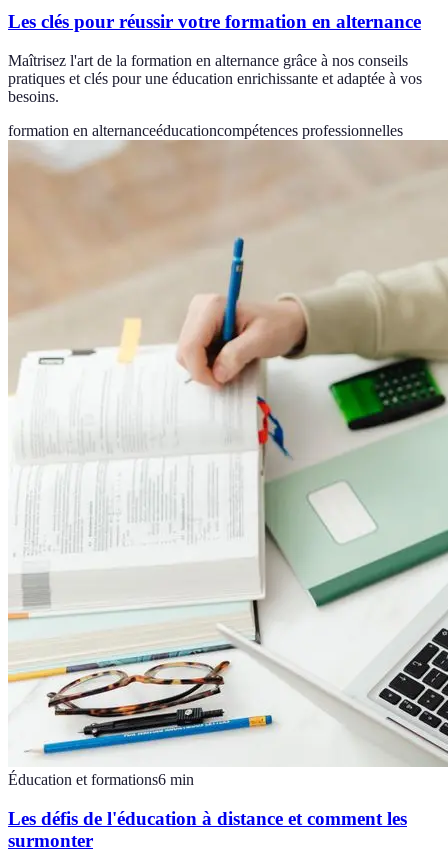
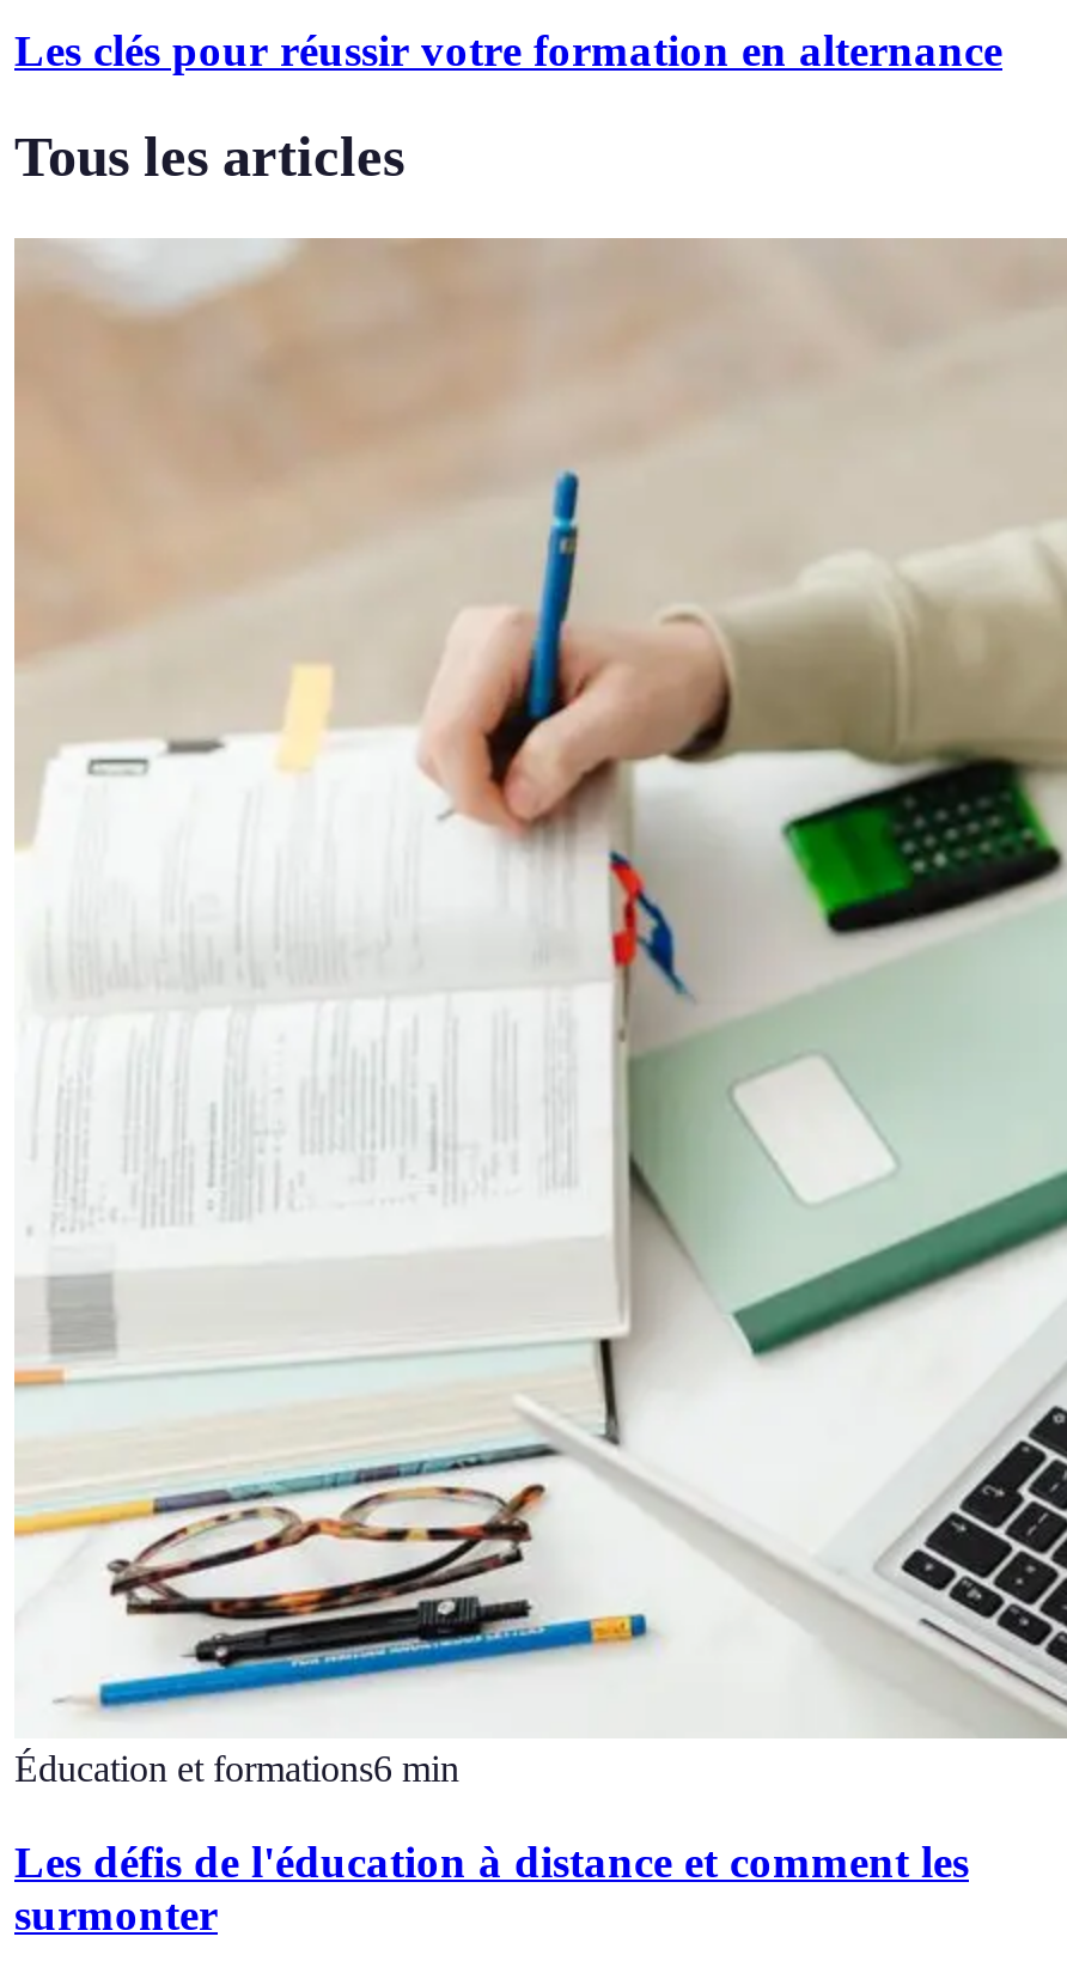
[8,52,422,139] Maîtrisez l'art de la formation en alternance grâce à nos conseils | pratiques et clés pour une éducation enrichissante et adaptée à vos | besoins. | formation en alternanceéducationcompétences professionnelles -> [14,126,404,188] Tous les articles

